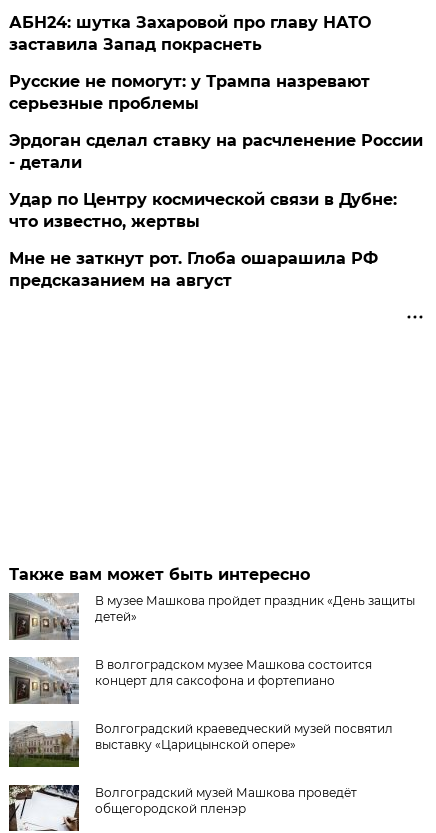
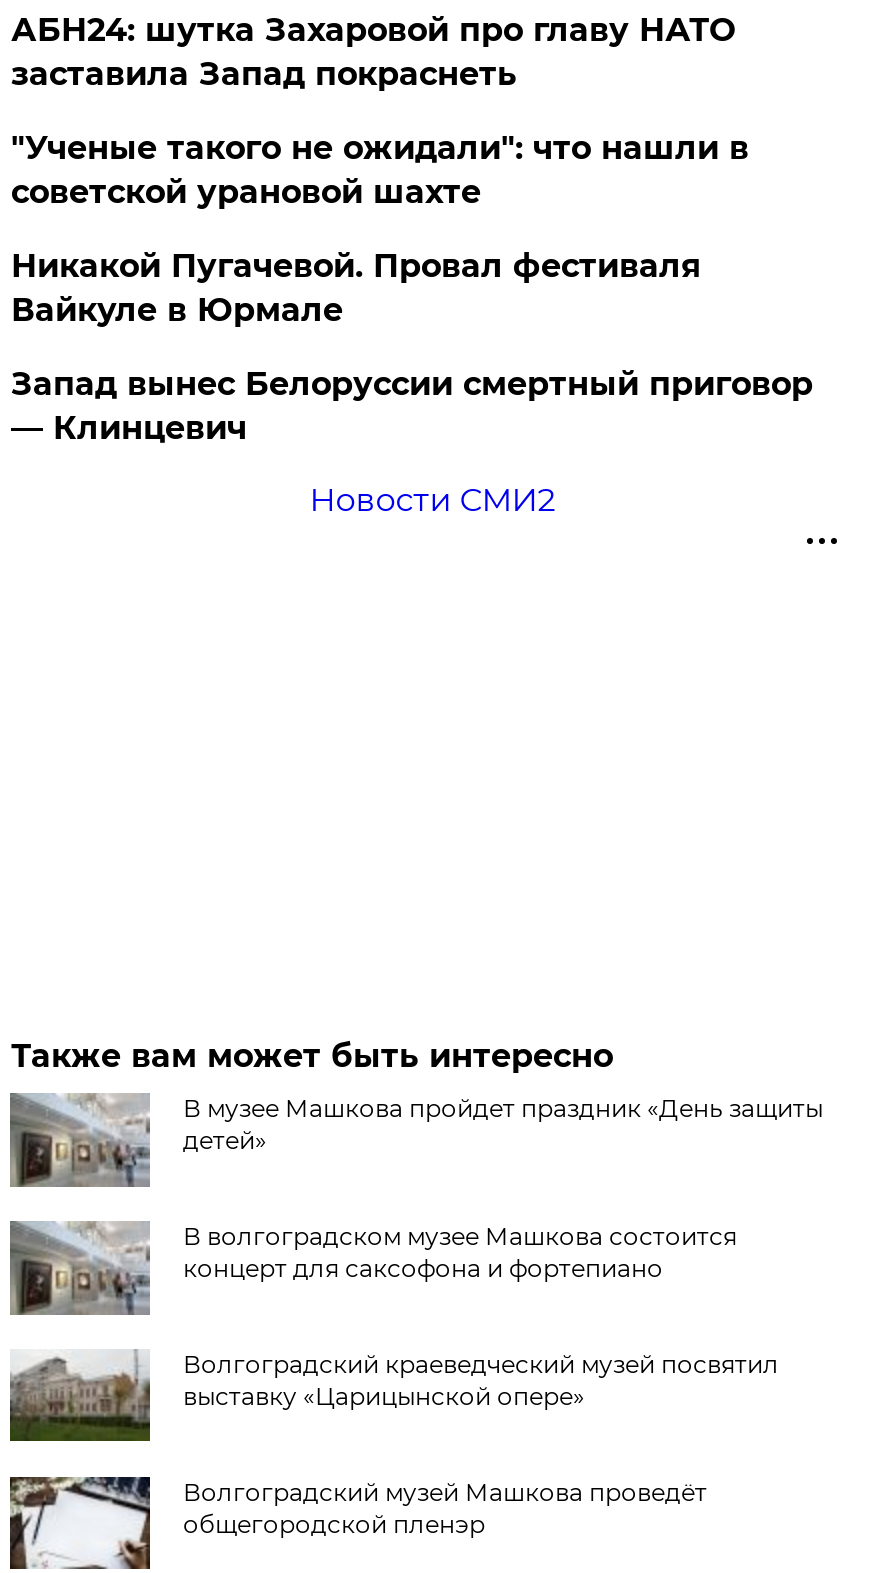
[9,72,370,113] Русские не помогут: у Трампа назревают | серьезные проблемы -> [11,129,749,211] "Ученые такого не ожидали": что нашли в | советской урановой шахте
[9,131,423,172] Эрдоган сделал ставку на расчленение России | - детали -> [11,247,701,329] Никакой Пугачевой. Провал фестиваля | Вайкуле в Юрмале
[9,190,397,231] Удар по Центру космической связи в Дубне: | что известно, жертвы -> [11,365,813,447] Запад вынес Белоруссии смертный приговор | — Клинцевич
[9,249,378,290] Мне не заткнут рот. Глоба ошарашила РФ | предсказанием на август -> [309,481,555,519] Новости СМИ2

